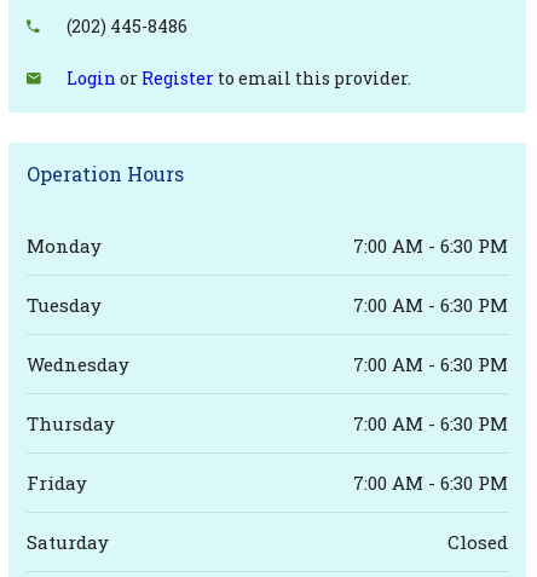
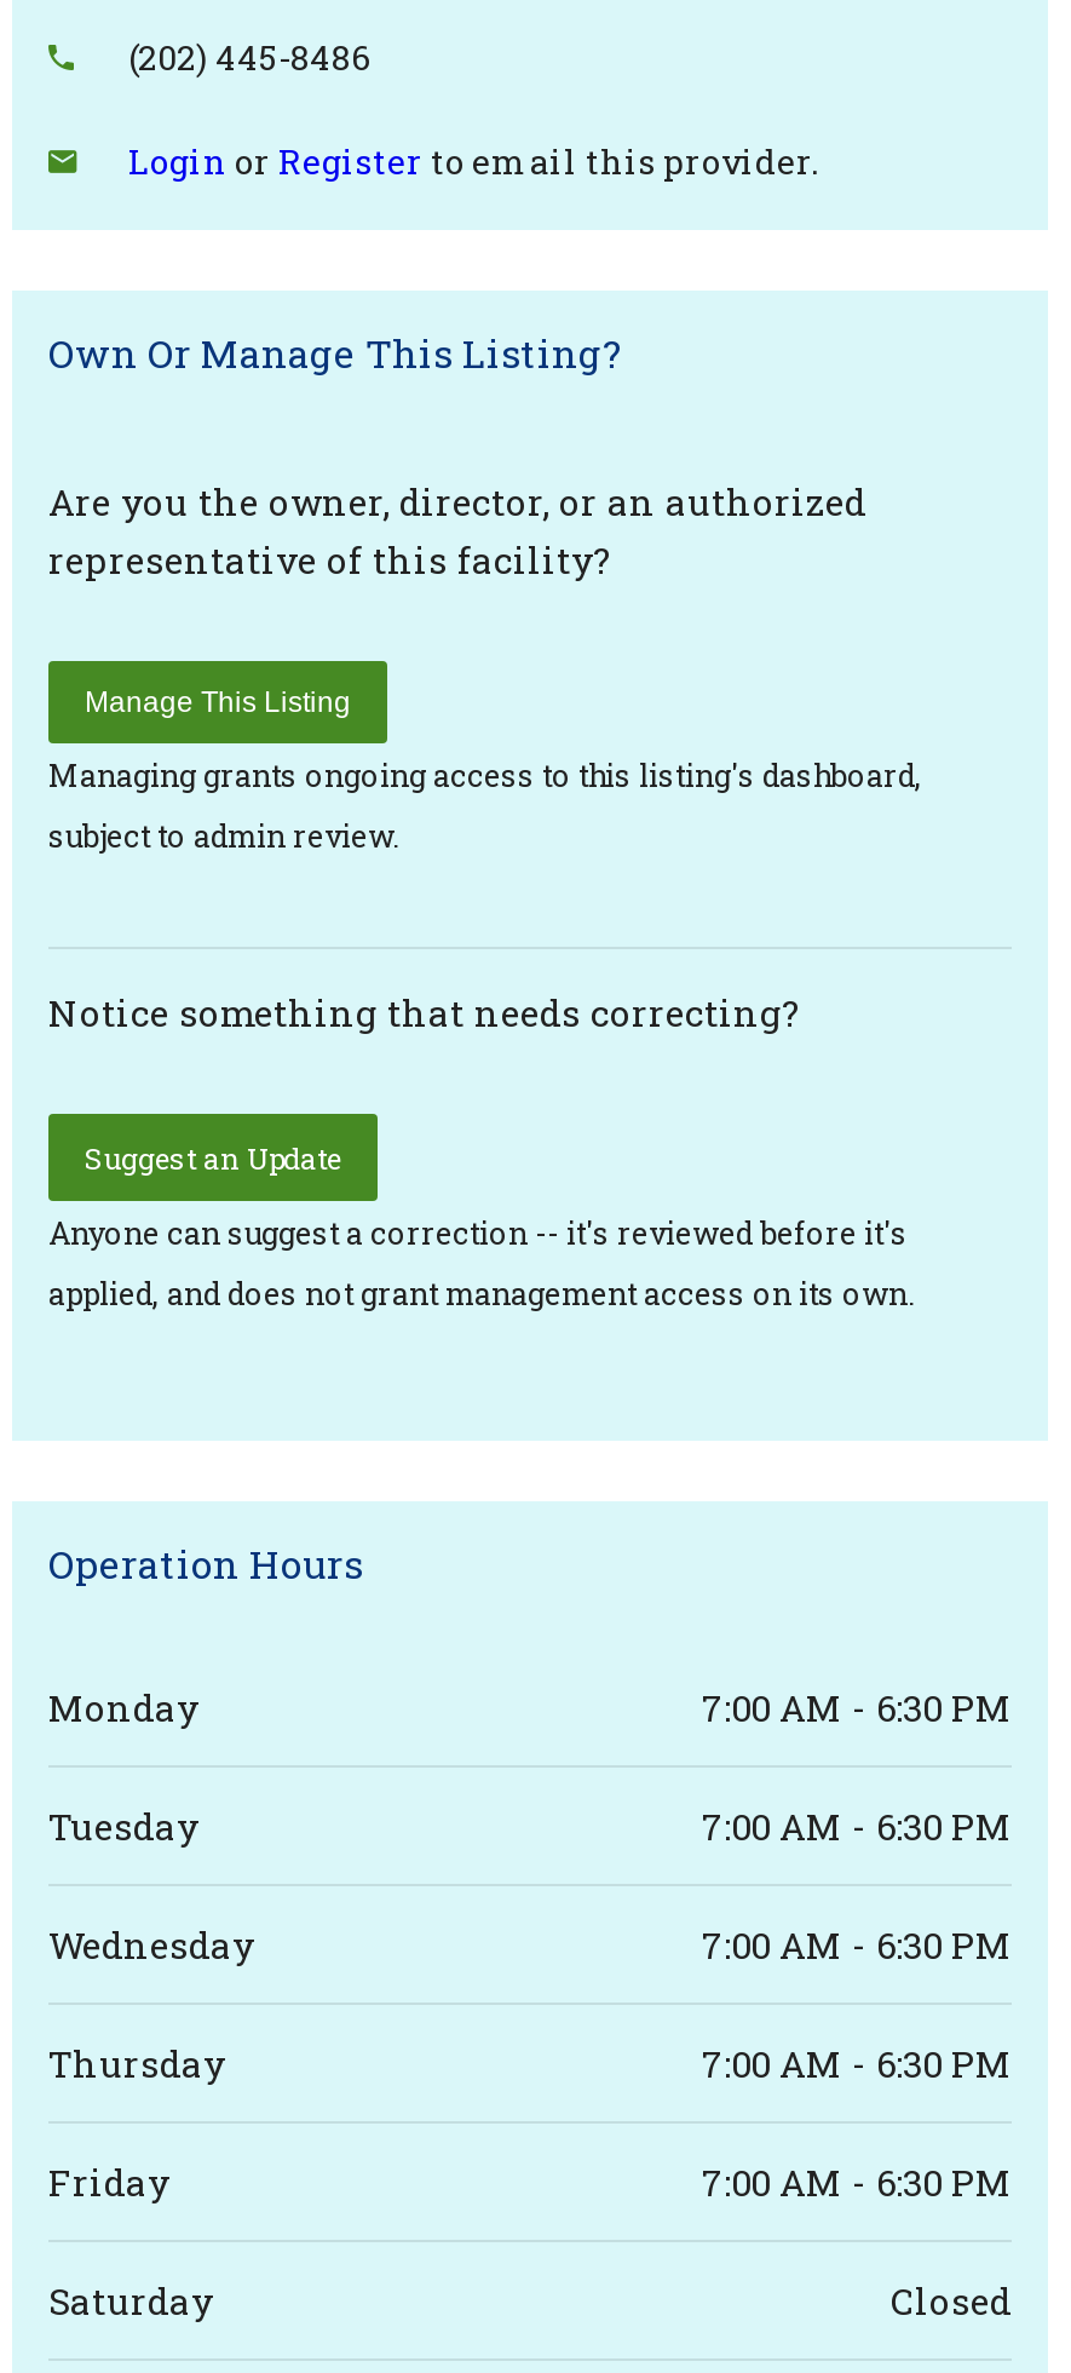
none -> [48,327,922,855] Own Or Manage This Listing? | Are you the owner, director, or an authorized | representative of this facility? | Manage This Listing | Managing grants ongoing access to this listing's dashboard, | subject to admin review.
none -> [48,988,915,1312] Notice something that needs correcting? | Suggest an Update | Anyone can suggest a correction -- it's reviewed before it's | applied, and does not grant management access on its own.

